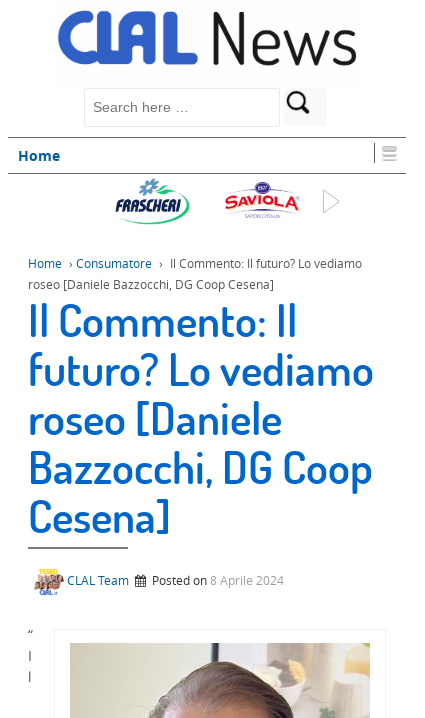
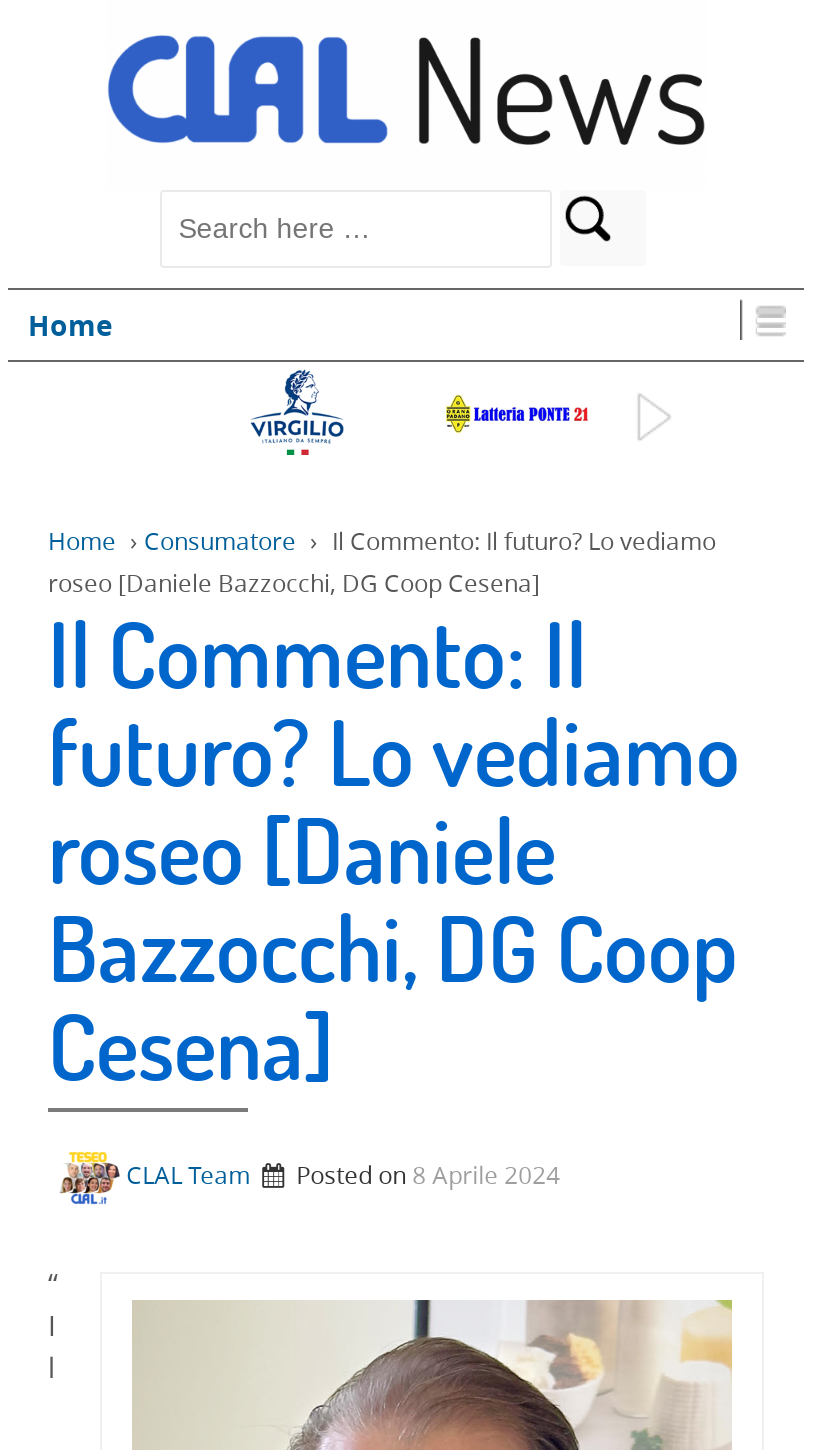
[115,179,191,225] [image] -> [224,370,370,462] [image]
[224,181,300,218] [image] -> [444,378,590,448] [image]

